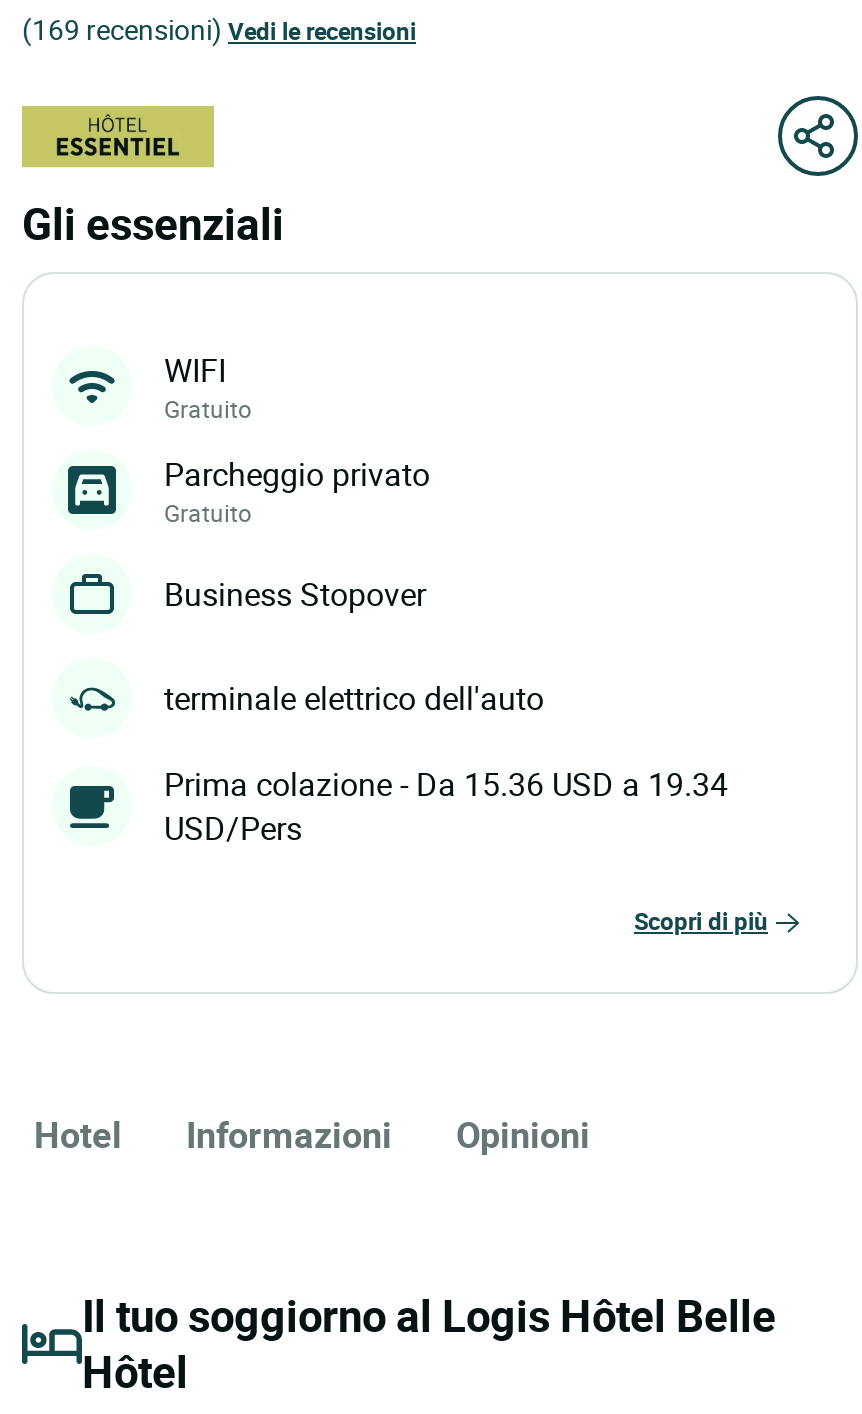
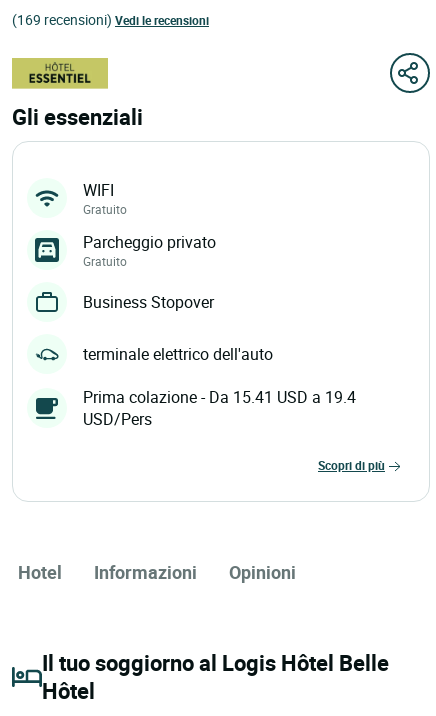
[164,763,728,807] Prima colazione - Da 15.36 USD a 19.34 -> [83,386,356,408] Prima colazione - Da 15.41 USD a 19.4

